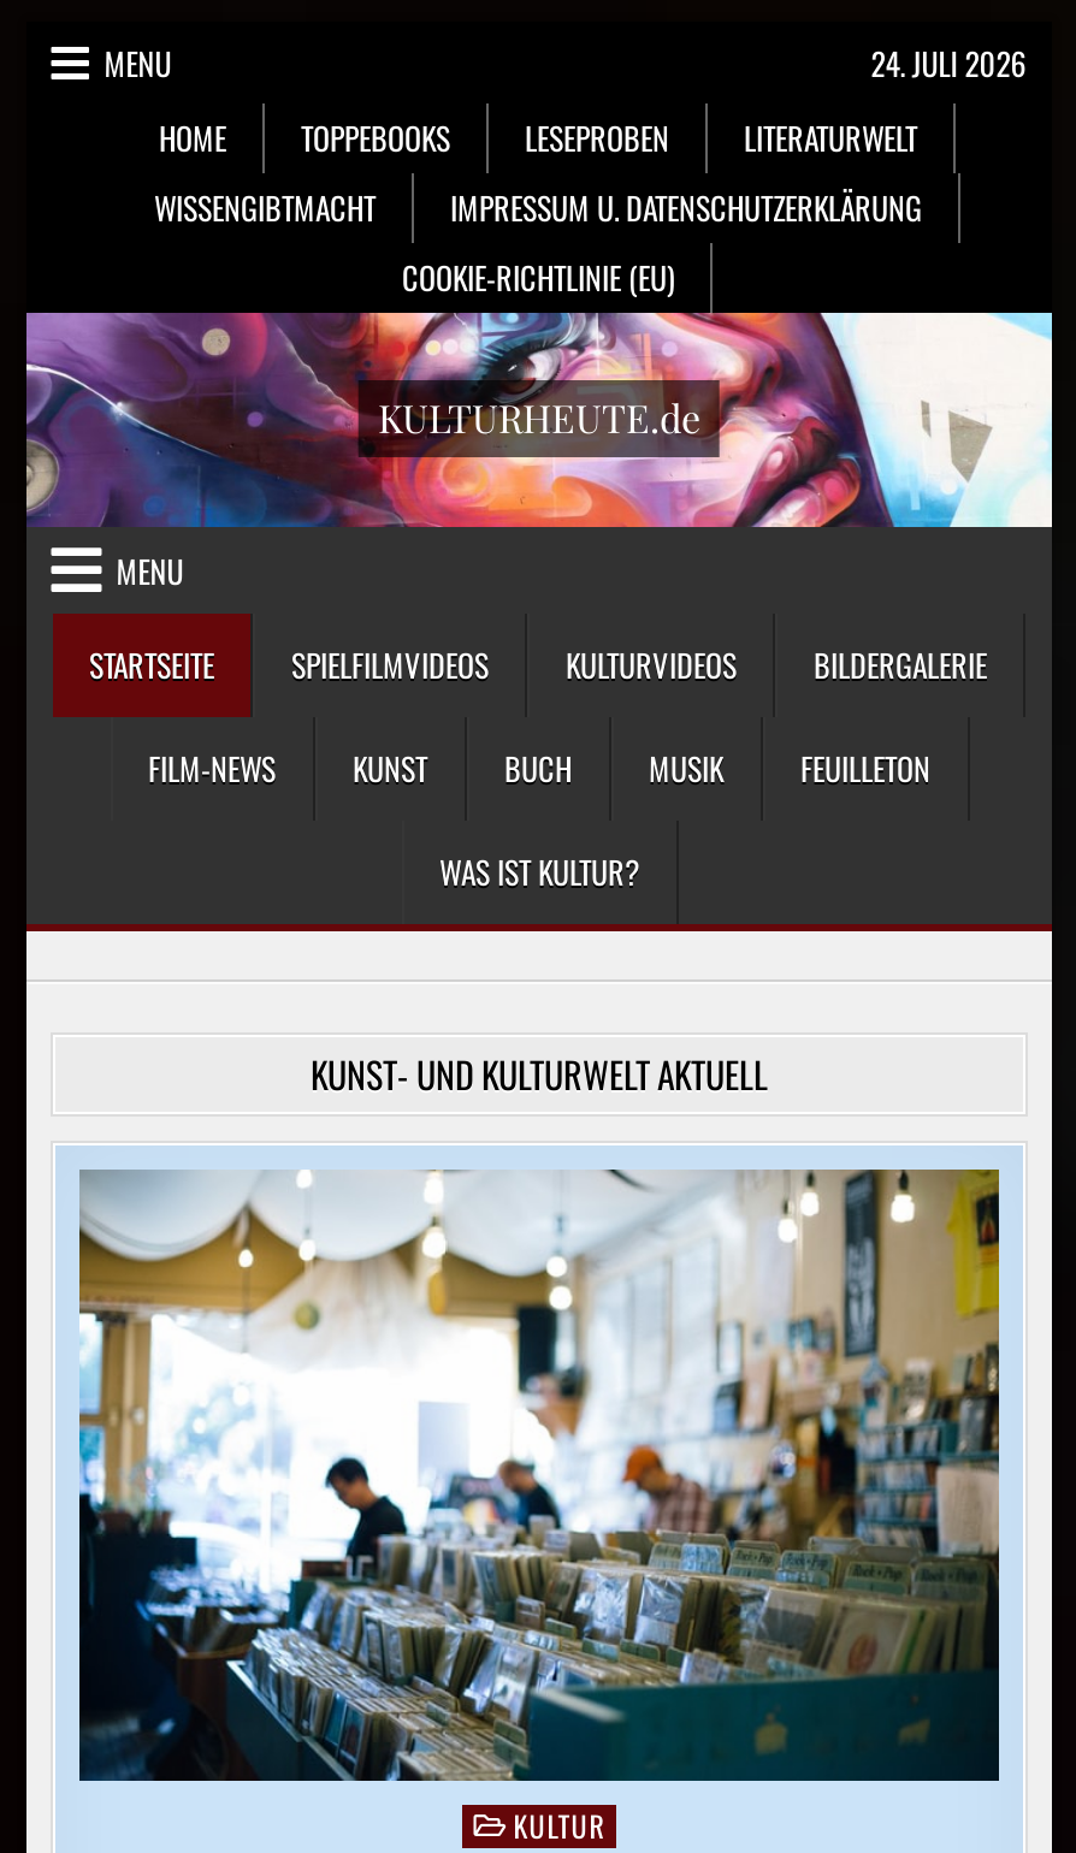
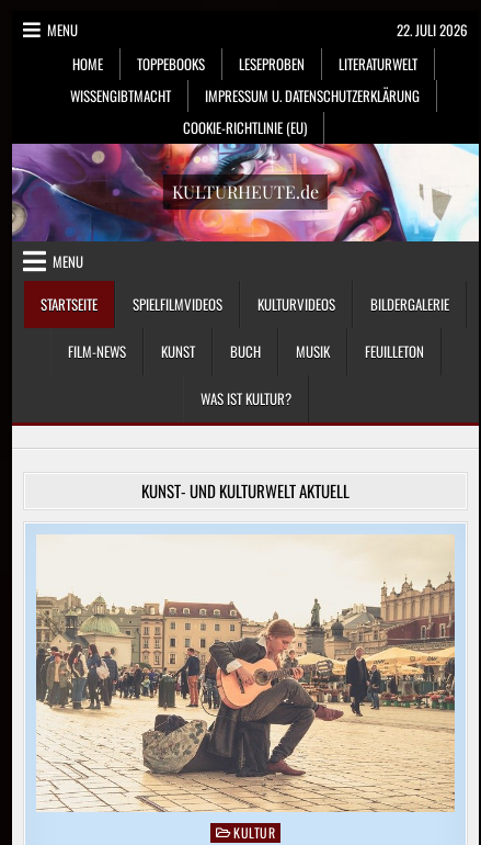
[871,39,1027,87] 24. JULI 2026 -> [396,19,468,41] 22. JULI 2026
[77,1167,1001,1783] [image] -> [35,534,455,812] [image]

